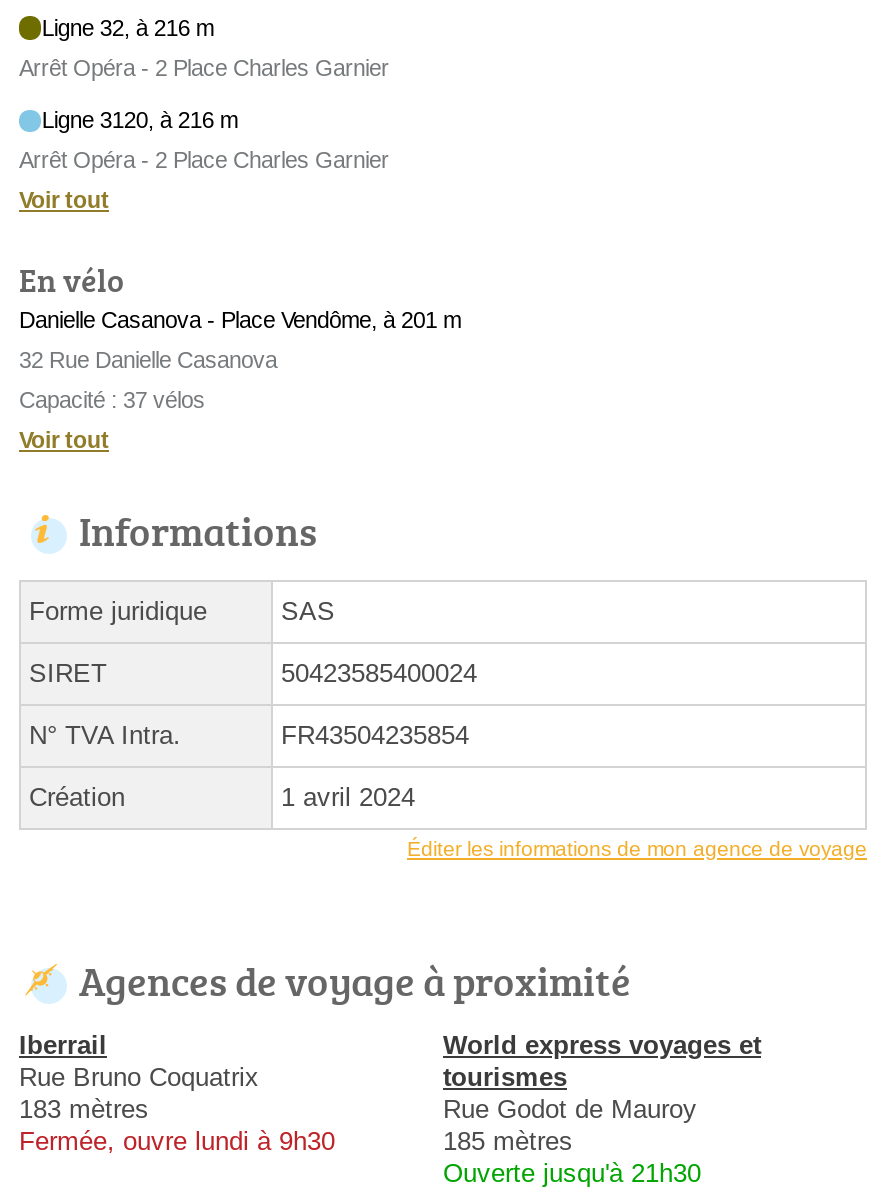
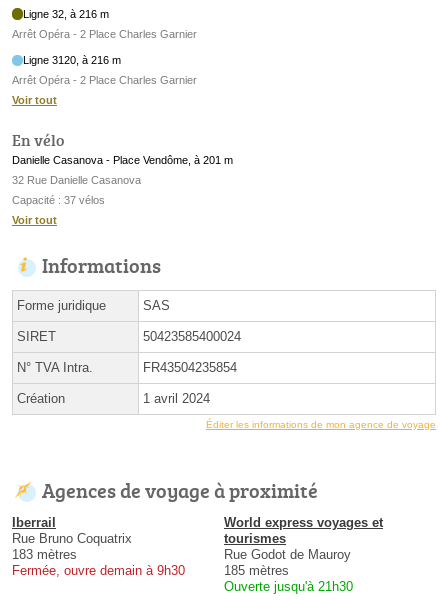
[19,1126,335,1156] Fermée, ouvre lundi à 9h30 -> [12,563,185,578] Fermée, ouvre demain à 9h30

